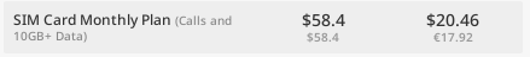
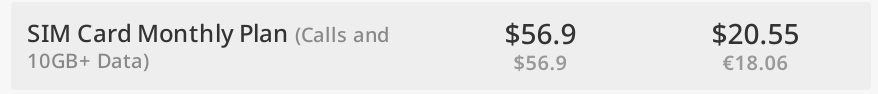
[302,9,345,31] $58.4 -> [505,14,577,52] $56.9
[426,9,480,31] $20.46 -> [711,14,799,52] $20.55
[307,29,339,45] $58.4 -> [513,48,567,76] $56.9
[433,29,473,45] €17.92 -> [723,48,789,76] €18.06

